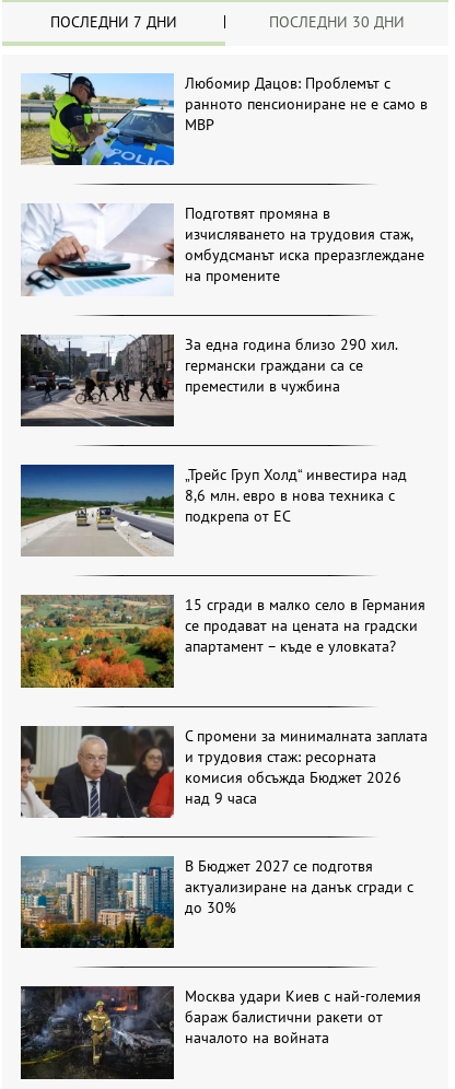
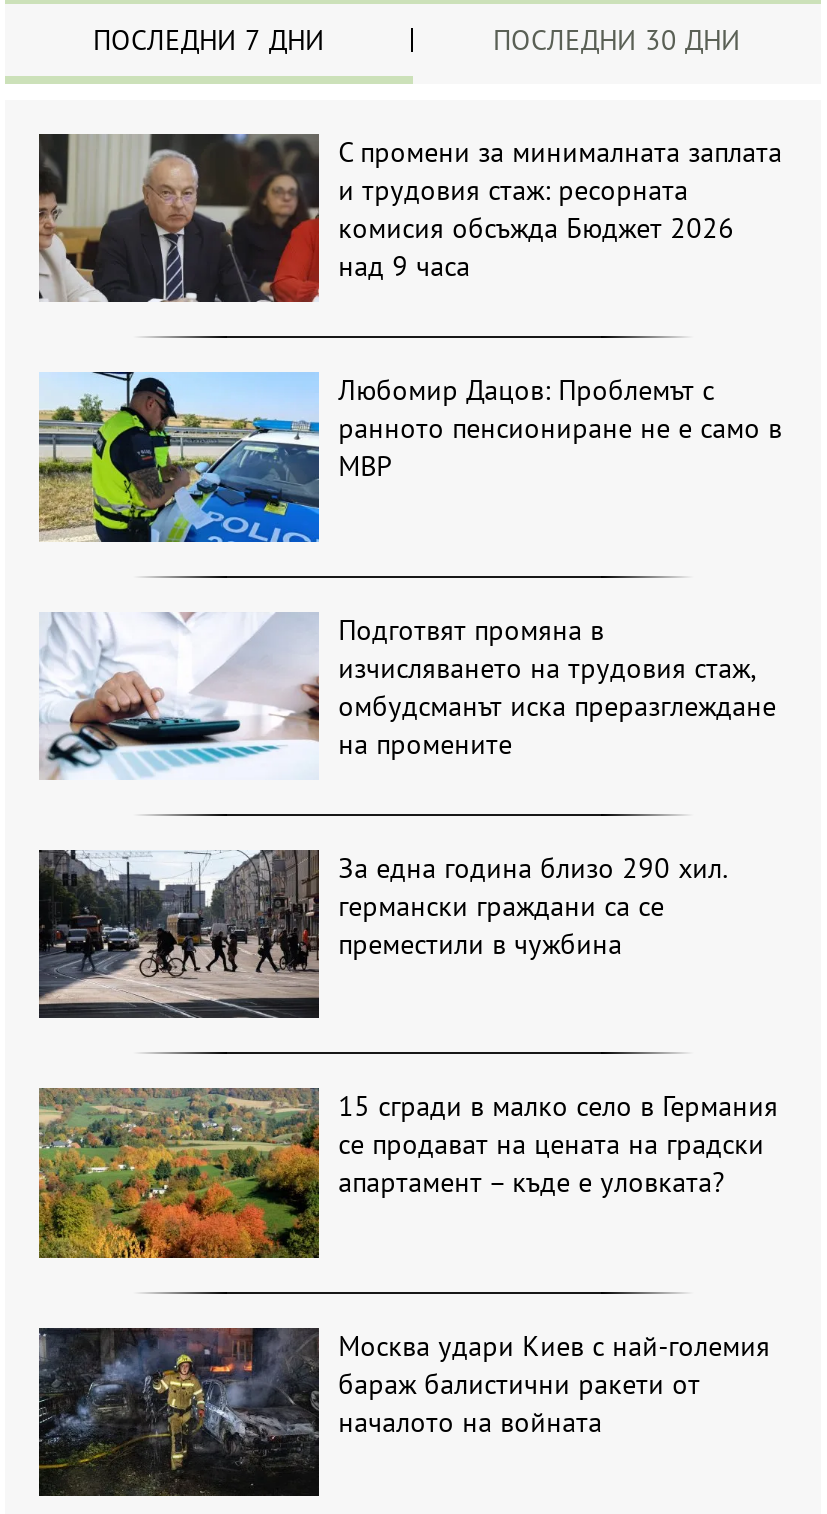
moved [19,71,427,395] -> [35,368,782,962]: [image] | Любомир Дацов: Проблемът с | ранното пенсиониране не е само в | ... | германски граждани са се | преместили в чужбина
[20,464,406,557] [image] | „Трейс Груп Холд“ инвестира над | 8,6 млн. евро в нова техника с | подкрепа от ЕС -> none
moved [20,725,427,818] -> [37,132,782,304]: [image] | С промени за минималната заплата | и трудовия стаж: ресорната | комисия обсъжда Бюджет 2026 | над 9 часа
[20,856,413,949] [image] | В Бюджет 2027 се подготвя | актуализиране на данък сгради с | до 30% -> none

